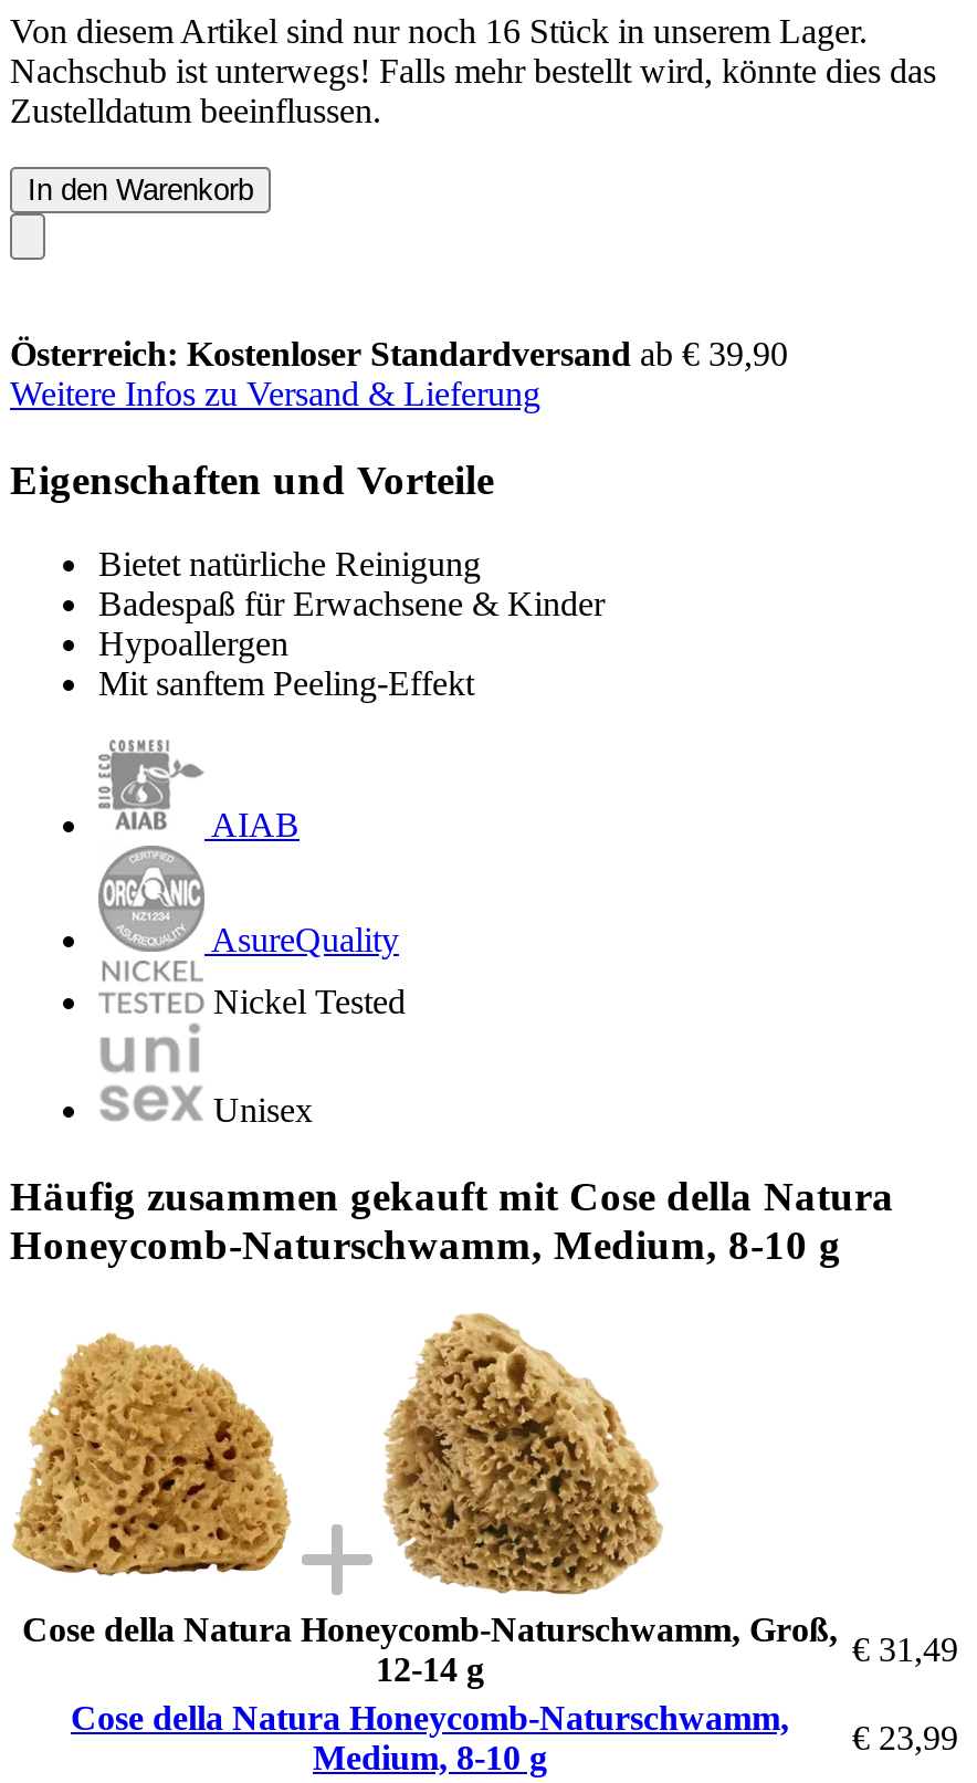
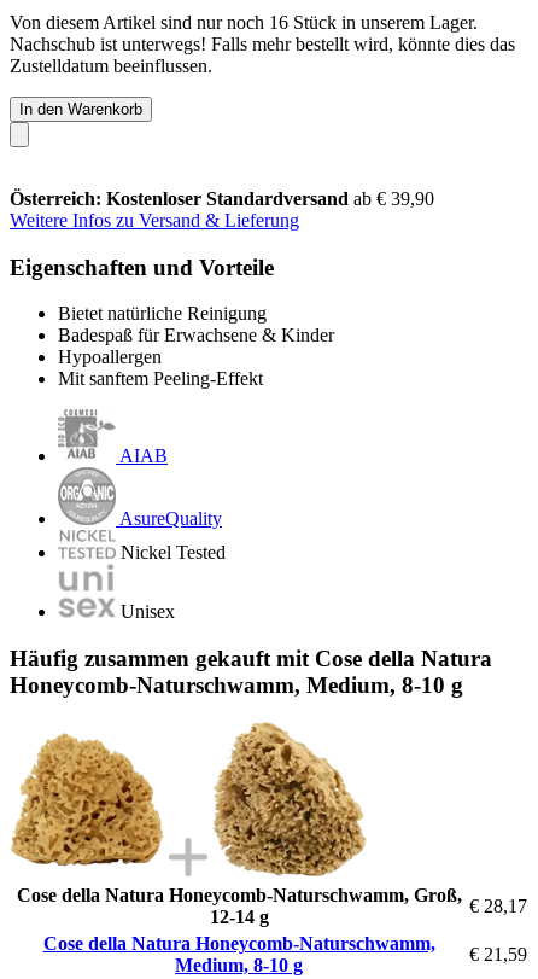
[852,1630,958,1667] € 31,49 -> [469,895,527,916] € 28,17
[852,1718,958,1756] € 23,99 -> [469,944,527,964] € 21,59

